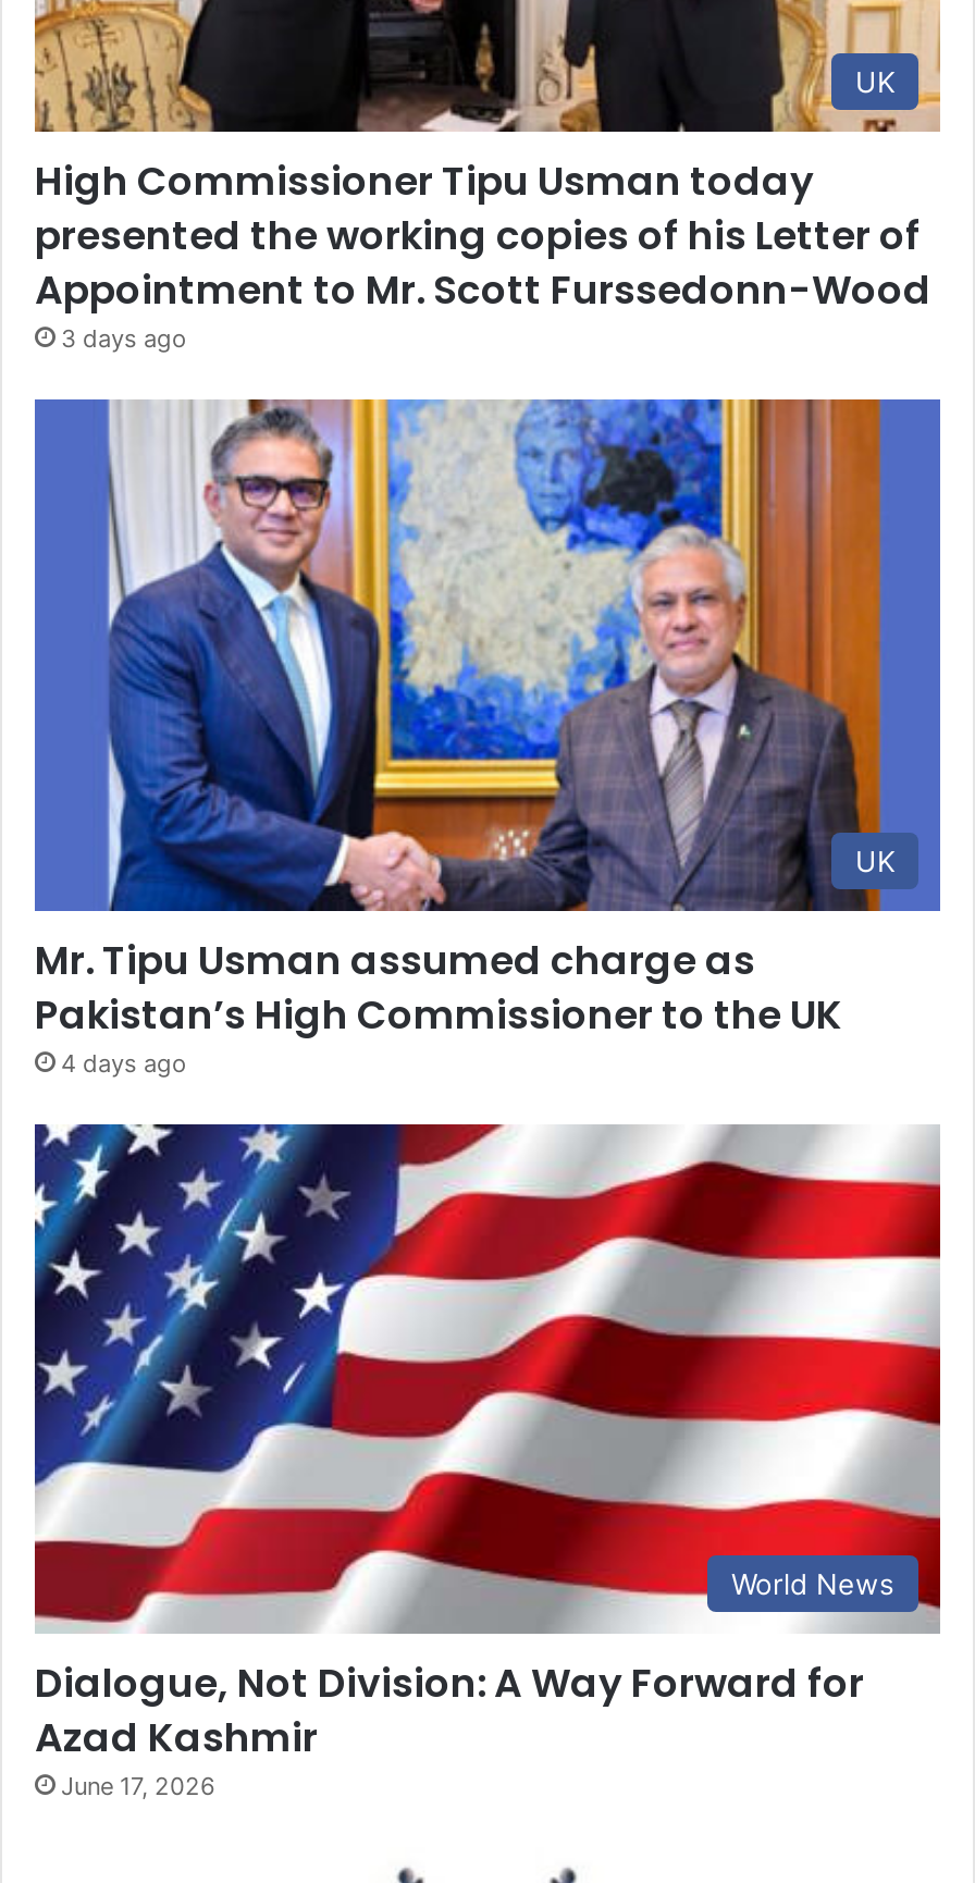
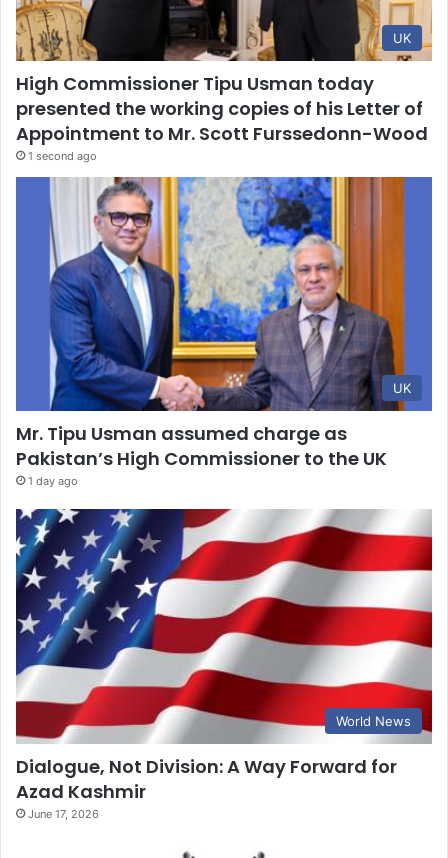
[61,323,187,354] 3 days ago -> [28,149,97,163] 1 second ago
[61,1048,187,1078] 4 days ago -> [28,474,78,488] 1 day ago

